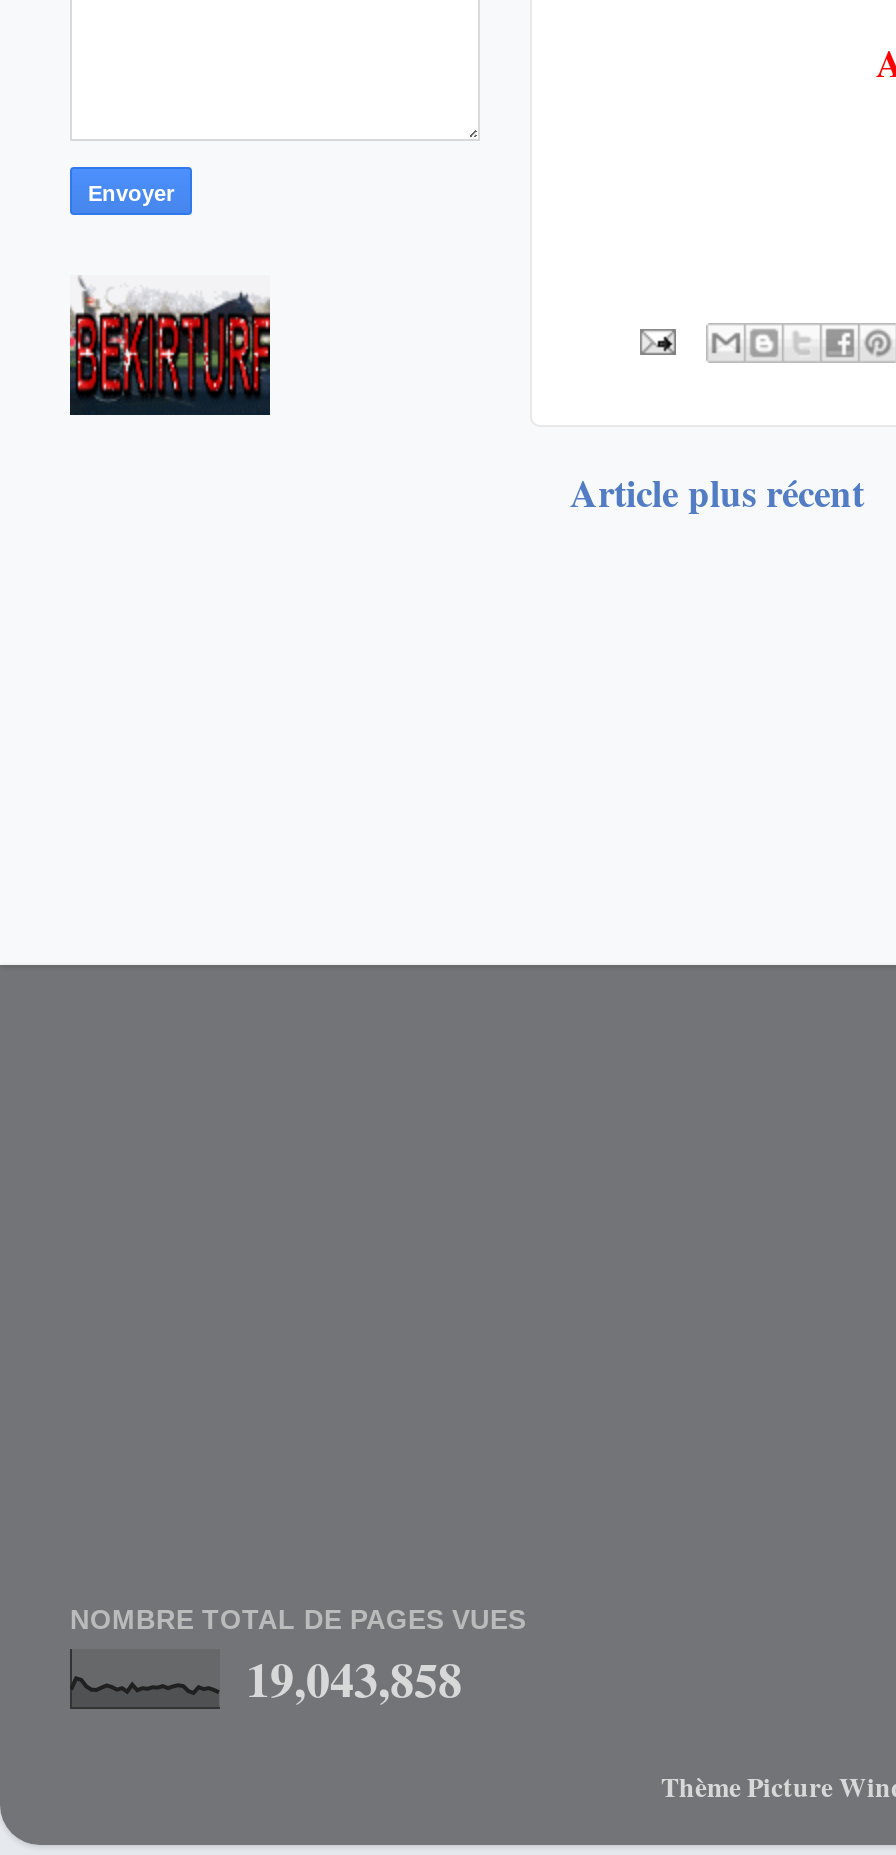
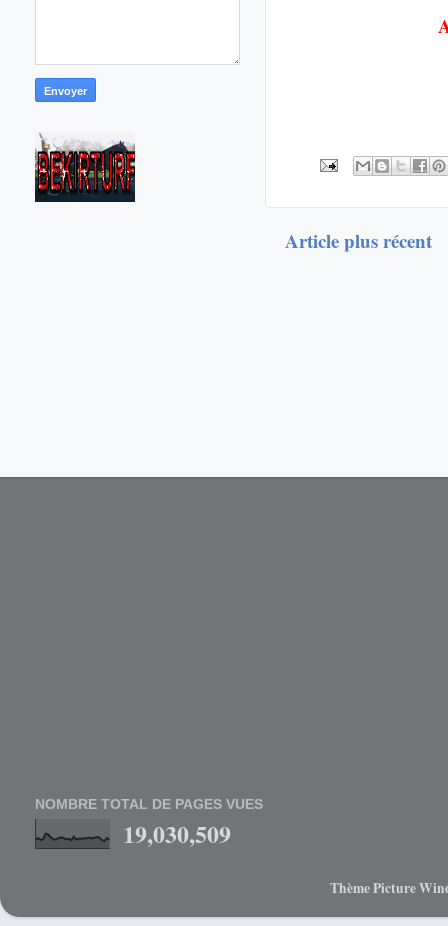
[246,1642,462,1712] 19,043,858 -> [123,815,231,850] 19,030,509

